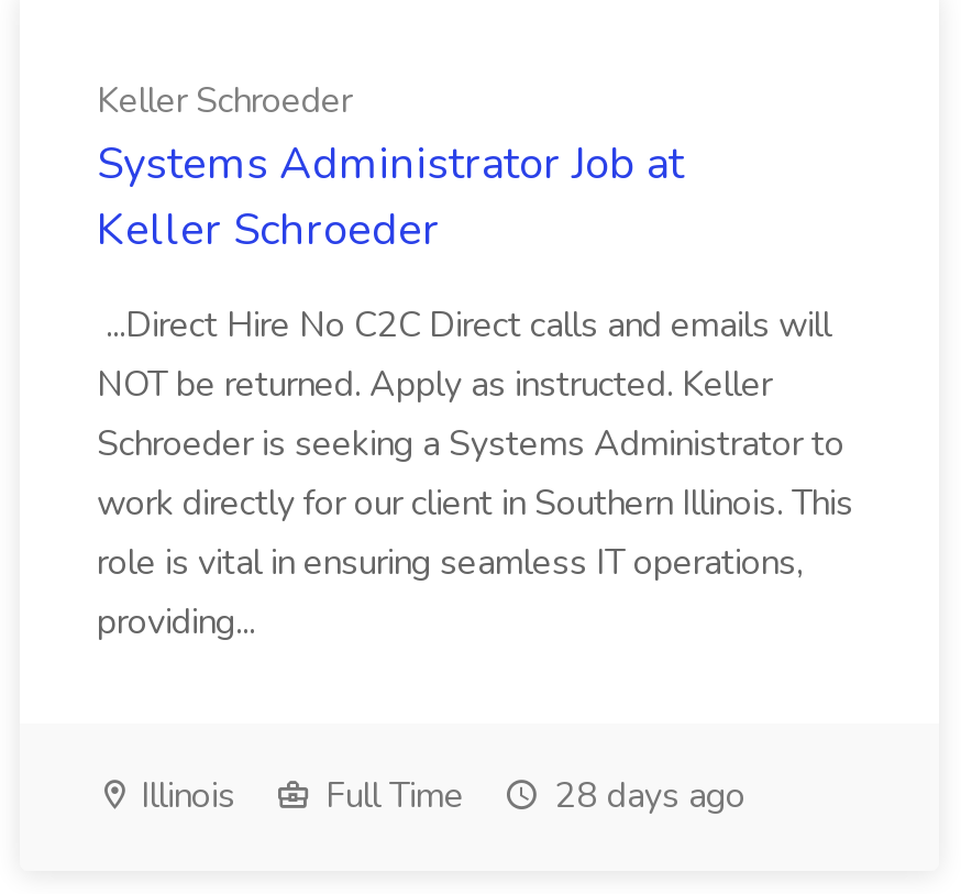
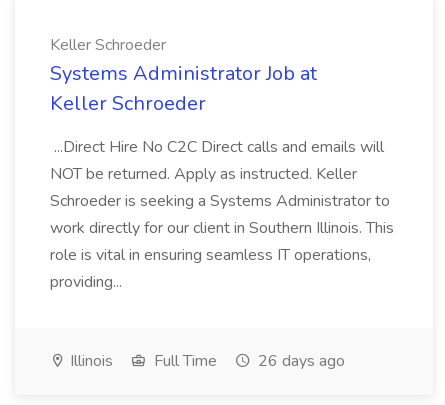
[132,772,745,820] Illinois Full Time 28 days ago -> [66,350,345,372] Illinois Full Time 26 days ago

